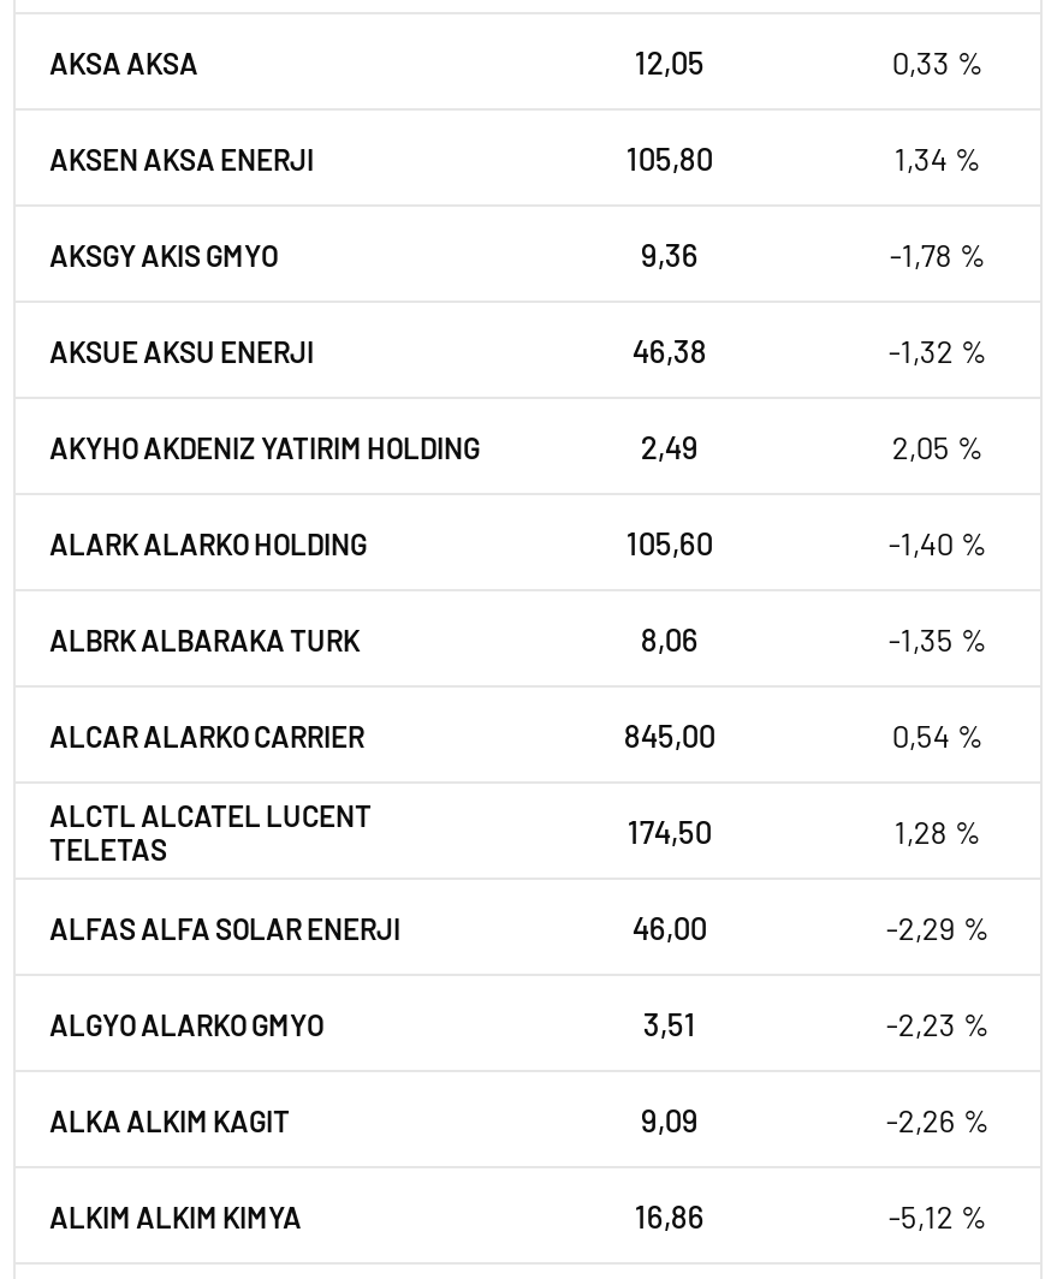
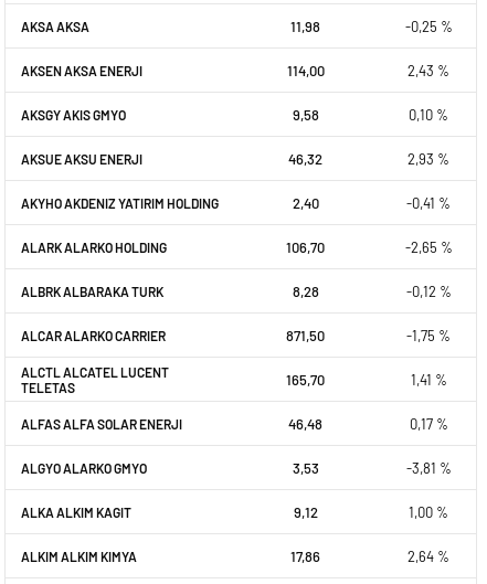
[635,42,704,81] 12,05 -> [291,17,321,35] 11,98
[892,42,983,81] 0,33 % -> [405,17,453,35] -0,25 %
[626,138,713,177] 105,80 -> [287,61,325,79] 114,00
[894,138,981,177] 1,34 % -> [408,61,450,79] 2,43 %
[641,234,698,273] 9,36 -> [293,105,319,123] 9,58
[890,234,986,273] -1,78 % -> [409,105,449,123] 0,10 %
[632,331,707,369] 46,38 -> [289,150,323,167] 46,32
[888,331,987,369] -1,32 % -> [408,150,450,167] 2,93 %
[641,427,698,465] 2,49 -> [293,194,319,211] 2,40
[892,427,983,465] 2,05 % -> [407,194,451,211] -0,41 %
[626,523,713,561] 105,60 -> [286,238,325,256] 106,70
[888,523,987,561] -1,40 % -> [405,238,453,256] -2,65 %
[641,619,698,658] 8,06 -> [293,282,319,300] 8,28
[888,619,987,658] -1,35 % -> [406,282,452,300] -0,12 %
[624,715,715,754] 845,00 -> [286,326,325,344] 871,50
[892,715,983,754] 0,54 % -> [407,326,451,344] -1,75 %
[627,811,712,850] 174,50 -> [286,370,325,388] 165,70
[894,811,981,850] 1,28 % -> [411,370,447,388] 1,41 %
[632,908,707,946] 46,00 -> [289,415,323,432] 46,48
[886,908,989,946] -2,29 % -> [410,415,448,432] 0,17 %
[643,1004,696,1042] 3,51 -> [293,459,319,476] 3,53
[886,1004,989,1042] -2,23 % -> [406,459,452,476] -3,81 %
[641,1100,698,1138] 9,09 -> [294,503,318,521] 9,12
[886,1100,989,1138] -2,26 % -> [409,503,449,521] 1,00 %
[635,1196,704,1235] 16,86 -> [291,547,321,565] 17,86
[888,1196,987,1235] -5,12 % -> [408,547,450,565] 2,64 %

